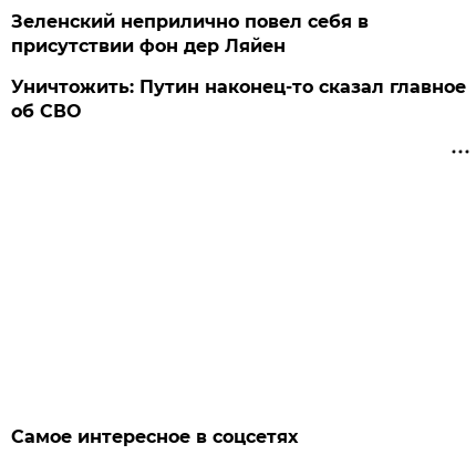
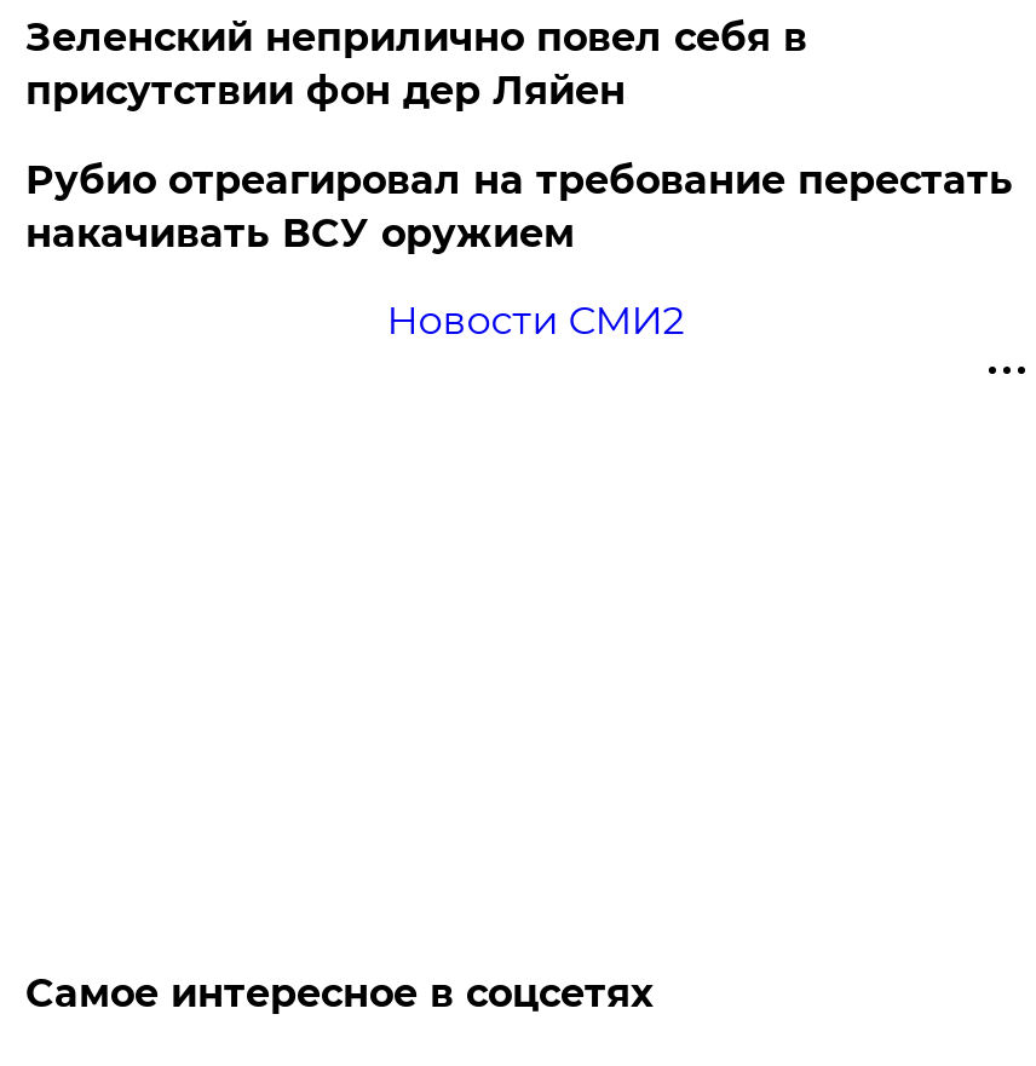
[12,76,466,122] Уничтожить: Путин наконец-то сказал главное | об СВО -> [25,157,1013,343] Рубио отреагировал на требование перестать | накачивать ВСУ оружием | Новости СМИ2

